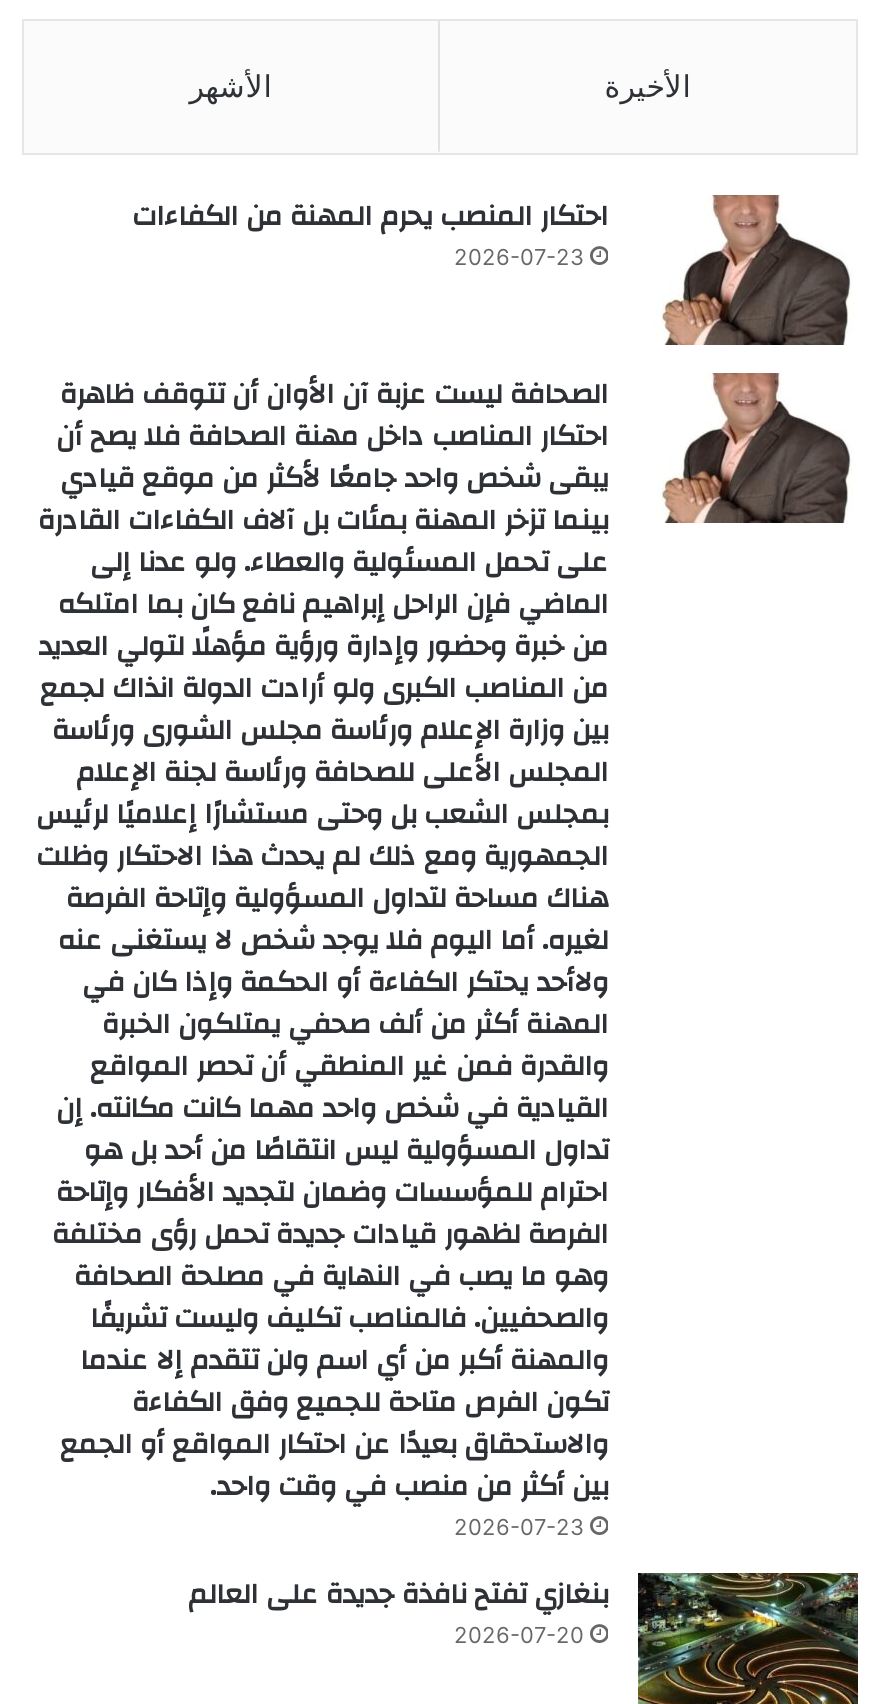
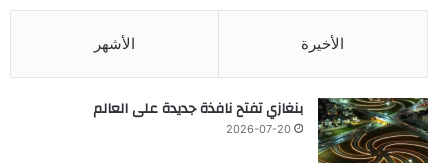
[36,192,852,1542] [image] | احتكار المنصب يحرم المهنة من الكفاءات | 2026-07-23 | الصحافة ليست عزبة آن الأوان أن تتوقف ظاهرة | احتكار المناصب داخل مهنة الصحافة فلا يصح أن | يبقى شخص واحد جامعًا لأكثر من موقع قيادي | بينما تزخر المهنة بمئات بل آلاف الكفاءات القادرة | على تحمل المسئولية والعطاء. ولو عدنا إلى | الماضي فإن الراحل إبراهيم نافع كان بما امتلكه | من خبرة وحضور وإدارة ورؤية مؤهلًا لتولي العديد | من المناصب الكبرى ولو أرادت الدولة انذاك لجمع | بين وزارة الإعلام ورئاسة مجلس الشورى ورئاسة | المجلس الأعلى للصحافة ورئاسة لجنة الإعلام | بمجلس الشعب بل وحتى مستشارًا إعلاميًا لرئيس | الجمهورية ومع ذلك لم يحدث هذا الاحتكار وظلت | هناك مساحة لتداول المسؤولية وإتاحة الفرصة | لغيره. أما اليوم فلا يوجد شخص لا يستغنى عنه | ولاأحد يحتكر الكفاءة أو الحكمة وإذا كان في | المهنة أكثر من ألف صحفي يمتلكون الخبرة | والقدرة فمن غير المنطقي أن تحصر المواقع | القيادية في شخص واحد مهما كانت مكانته. إن | تداول المسؤولية ليس انتقاصًا من أحد بل هو | احترام للمؤسسات وضمان لتجديد الأفكار وإتاحة | الفرصة لظهور قيادات جديدة تحمل رؤى مختلفة | وهو ما يصب في النهاية في مصلحة الصحافة | والصحفيين. فالمناصب تكليف وليست تشريفًا | والمهنة أكبر من أي اسم ولن تتقدم إلا عندما | تكون الفرص متاحة للجميع وفق الكفاءة | والاستحقاق بعيدًا عن احتكار المواقع أو الجمع | بين أكثر من منصب في وقت واحد. | 2026-07-23 -> none
[662,370,852,526] [image] -> none

